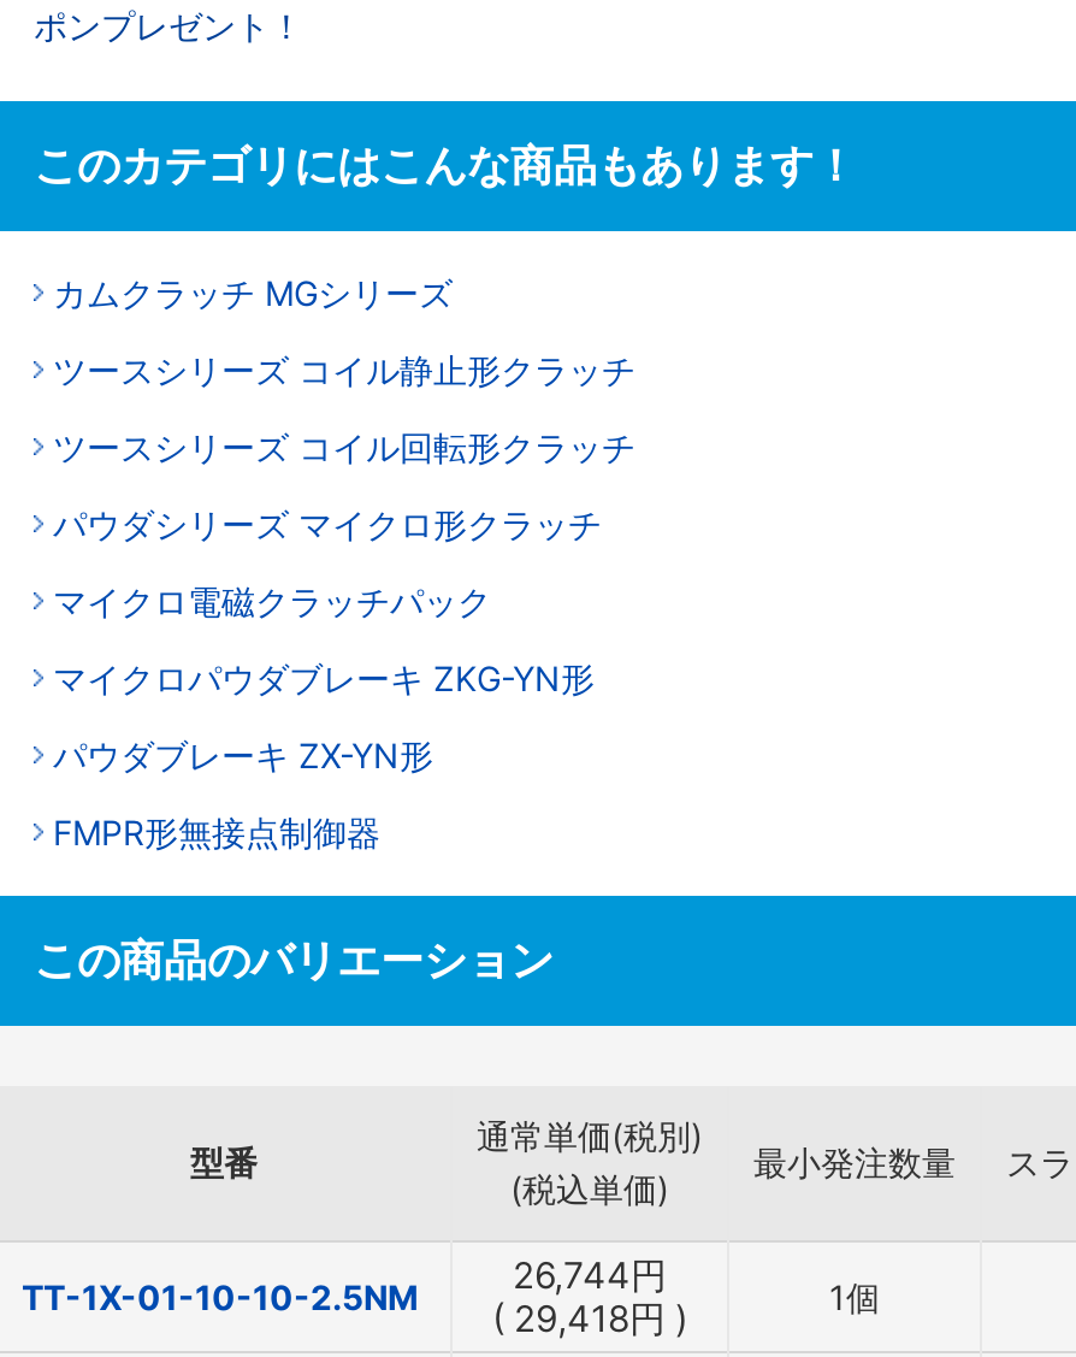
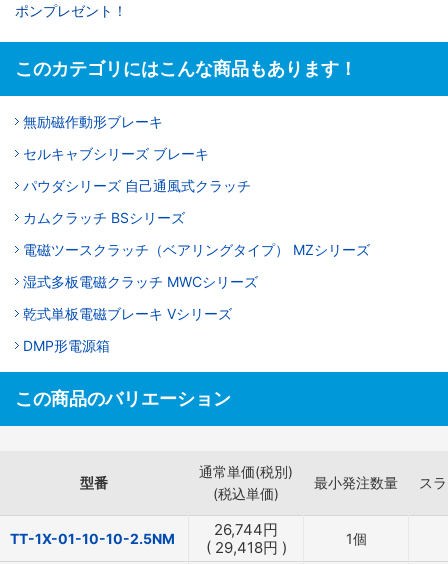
[53,273,453,314] カムクラッチ MGシリーズ -> [23,113,163,130] 無励磁作動形ブレーキ
[53,350,635,391] ツースシリーズ コイル静止形クラッチ -> [23,145,209,162] セルキャブシリーズ ブレーキ
[53,427,635,468] ツースシリーズ コイル回転形クラッチ -> [23,177,251,194] パウダシリーズ 自己通風式クラッチ
[53,504,602,545] パウダシリーズ マイクロ形クラッチ -> [23,209,185,226] カムクラッチ BSシリーズ
[53,581,491,622] マイクロ電磁クラッチパック -> [23,241,370,258] 電磁ツースクラッチ（ベアリングタイプ） MZシリーズ
[53,658,595,699] マイクロパウダブレーキ ZKG-YN形 -> [23,273,258,290] 湿式多板電磁クラッチ MWCシリーズ
[53,735,433,776] パウダブレーキ ZX-YN形 -> [23,305,232,322] 乾式単板電磁ブレーキ Vシリーズ
[53,812,380,853] FMPR形無接点制御器 -> [23,337,110,354] DMP形電源箱

